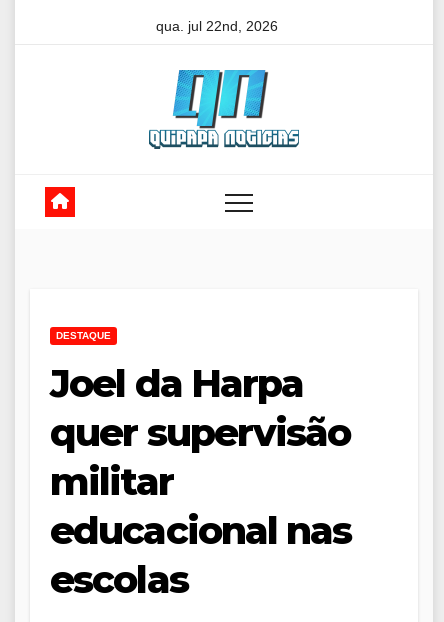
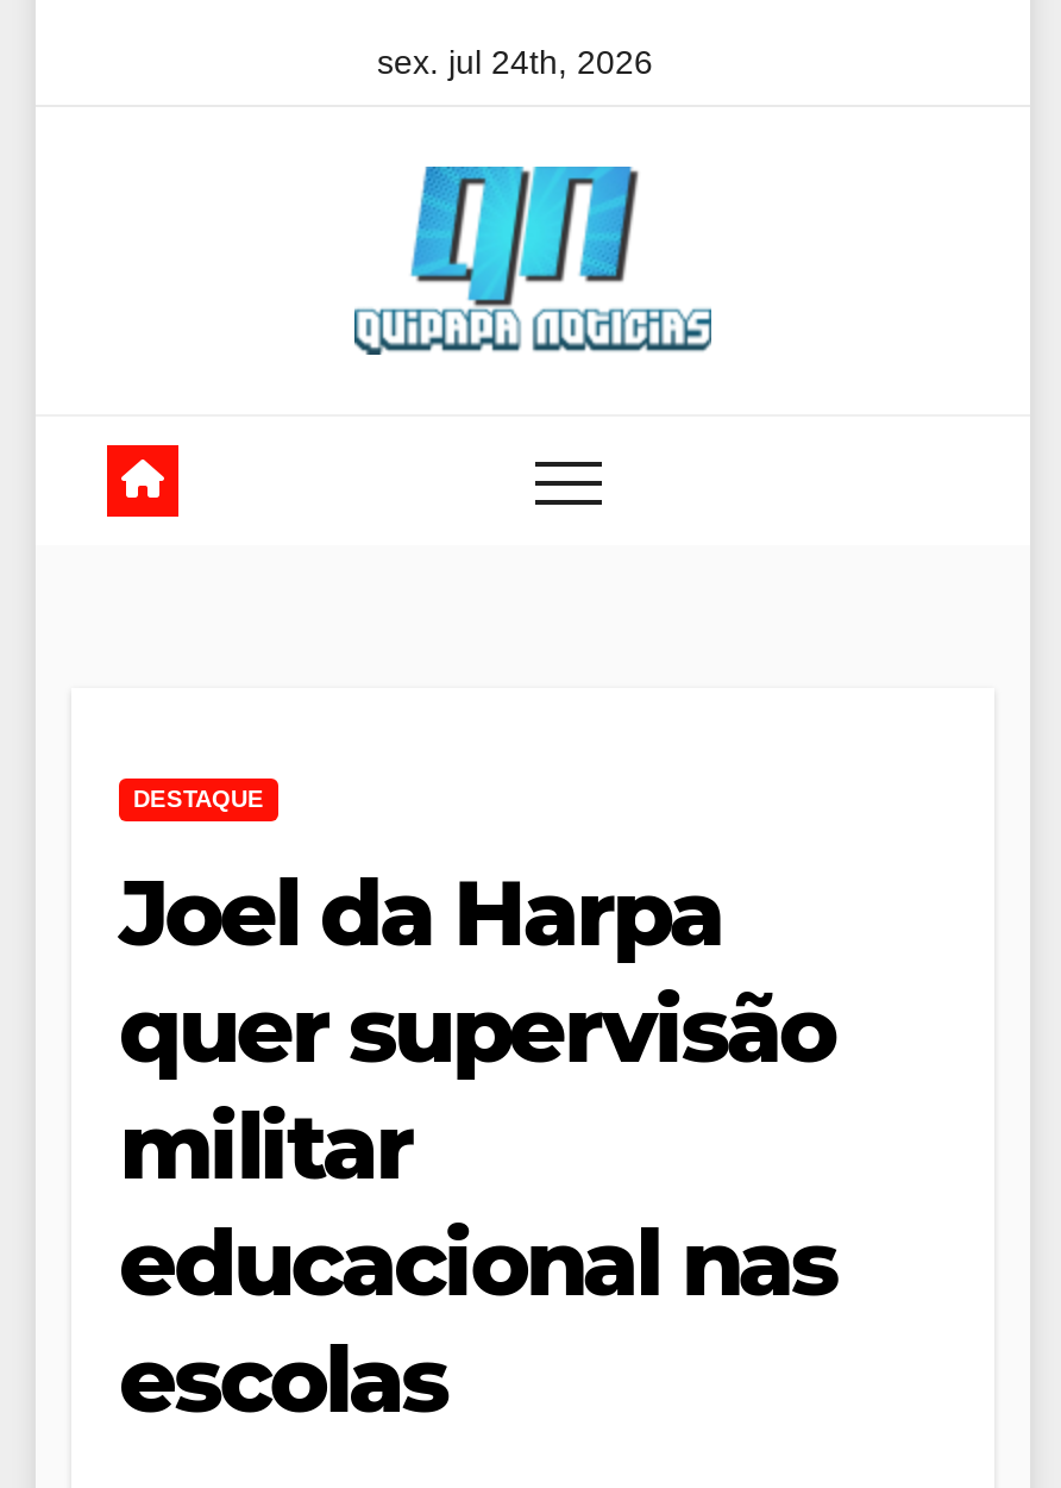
[155,18,277,34] qua. jul 22nd, 2026 -> [377,43,653,81] sex. jul 24th, 2026

